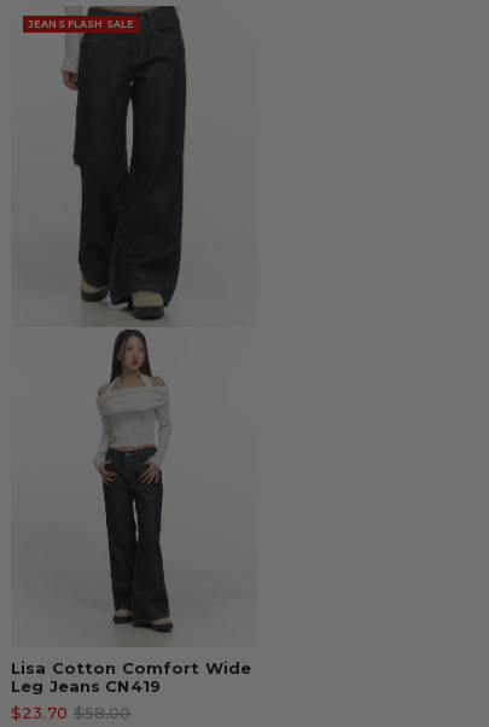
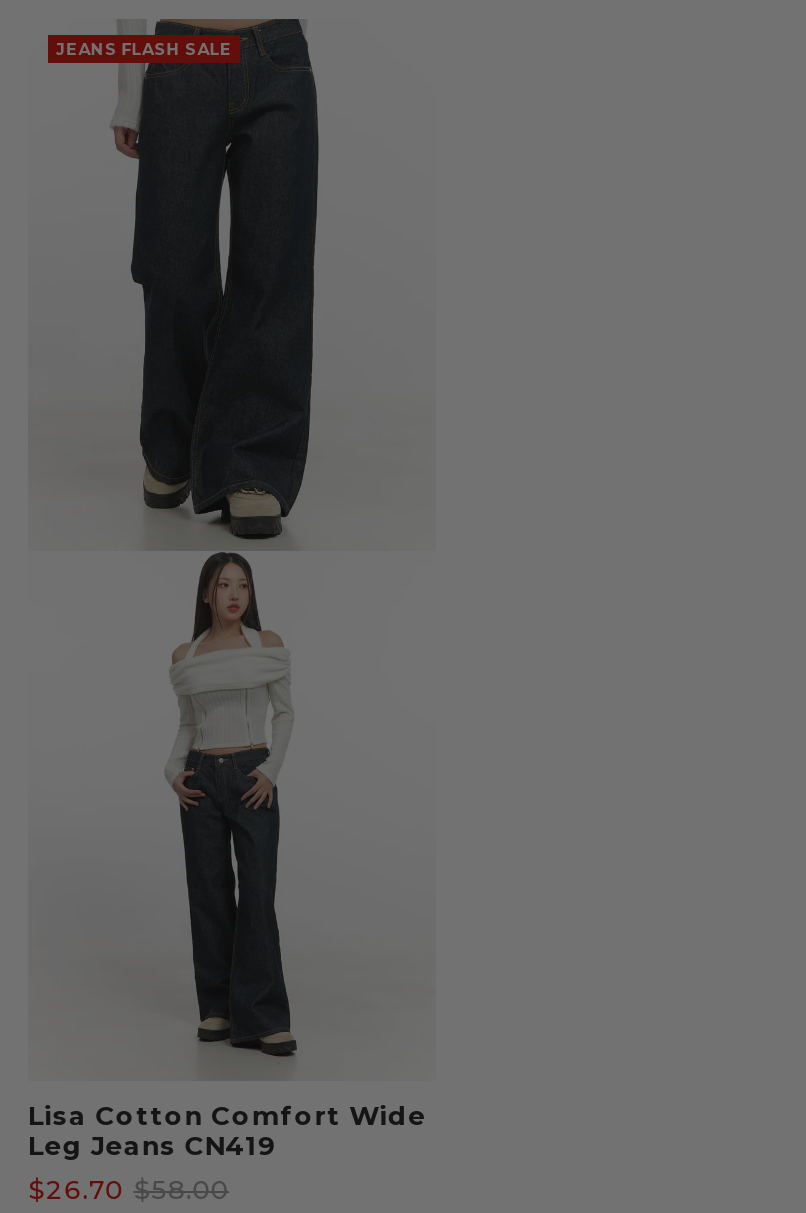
[11,703,67,722] $23.70 -> [28,1173,124,1205] $26.70

